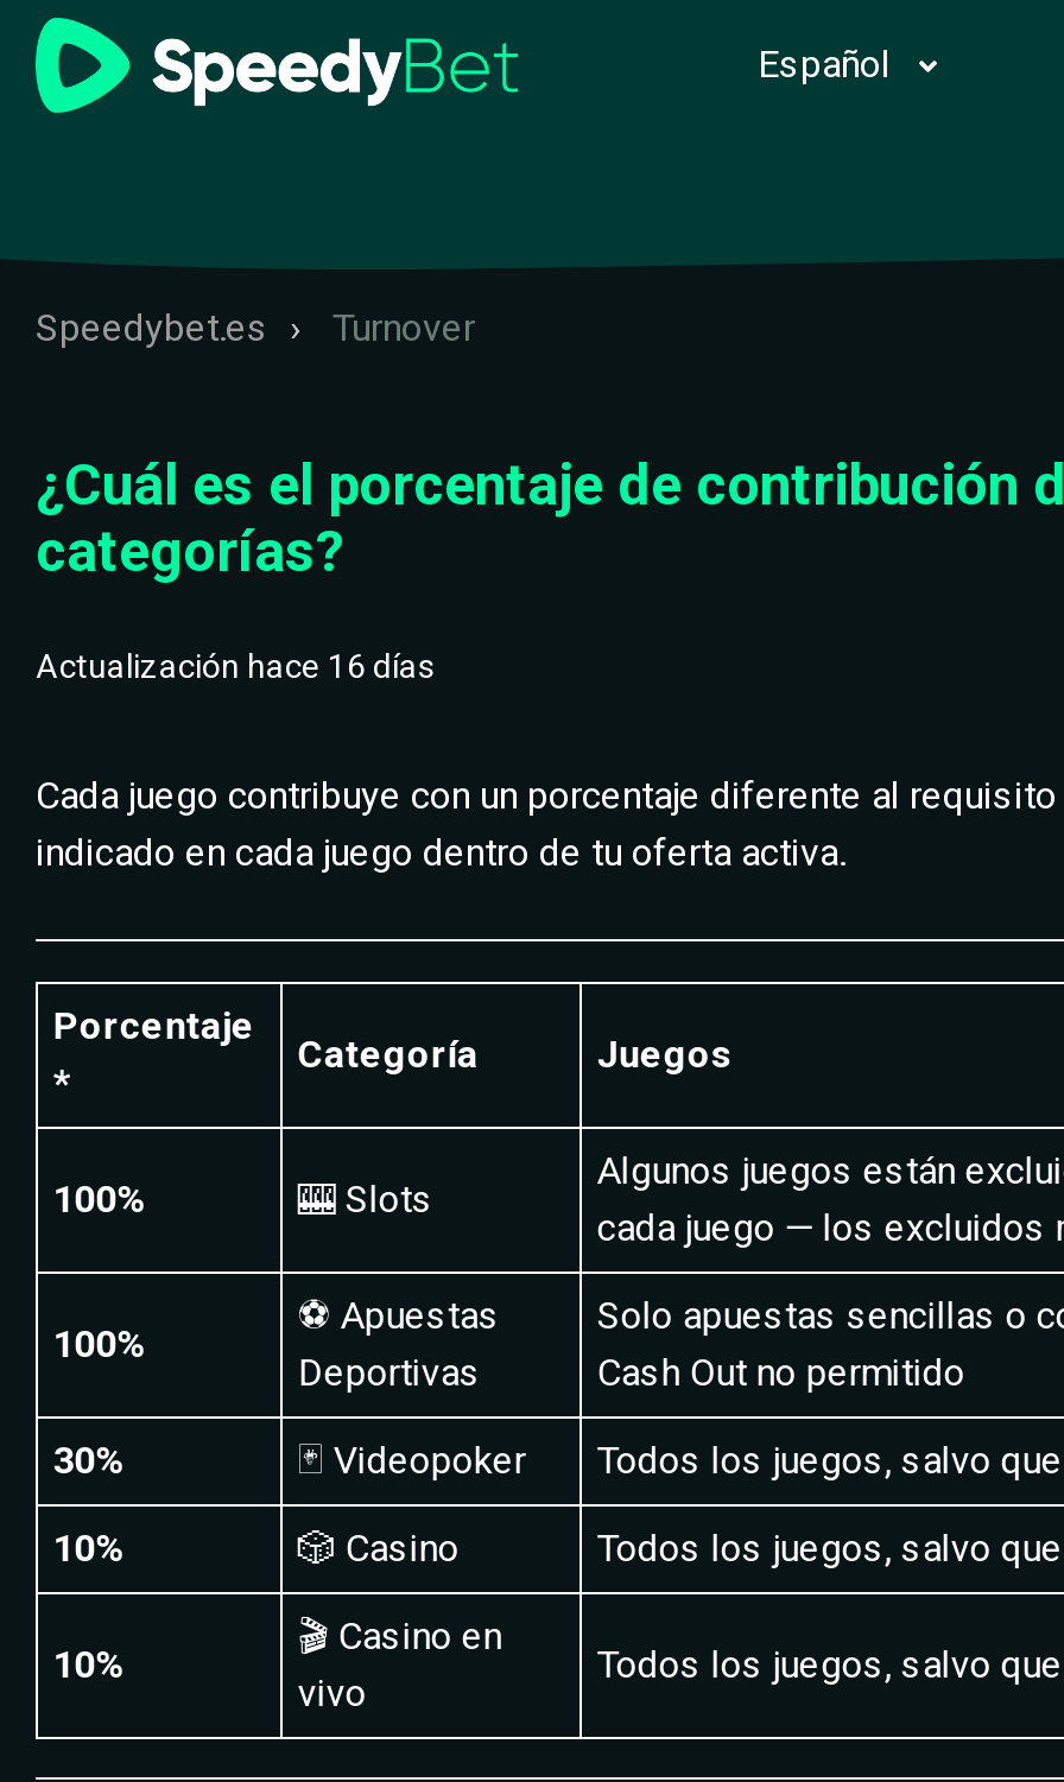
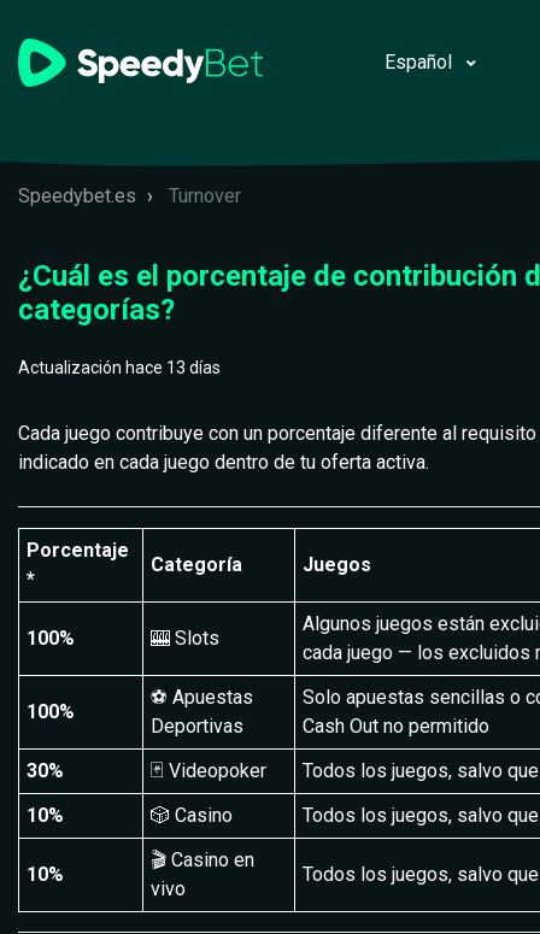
[36,648,435,686] Actualización hace 16 días -> [18,358,221,378] Actualización hace 13 días

